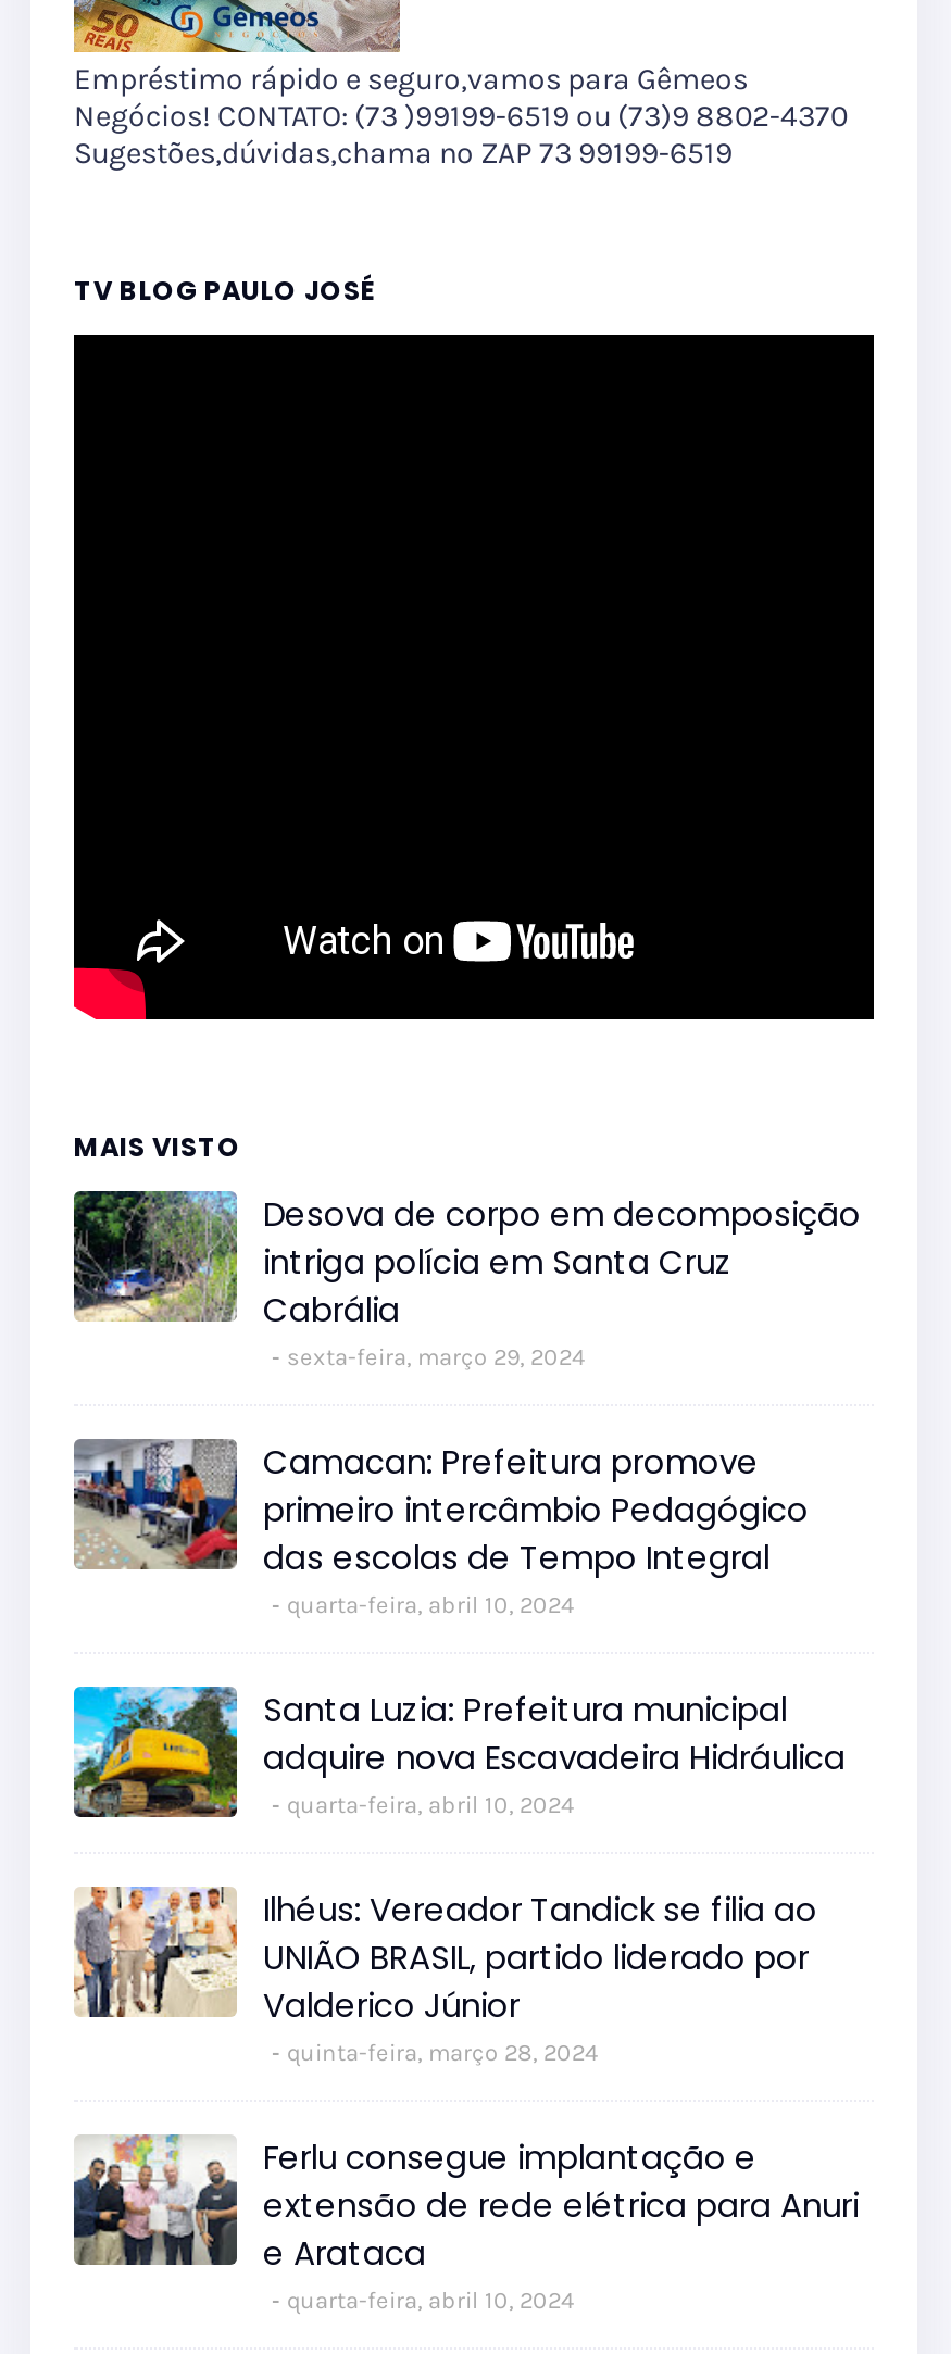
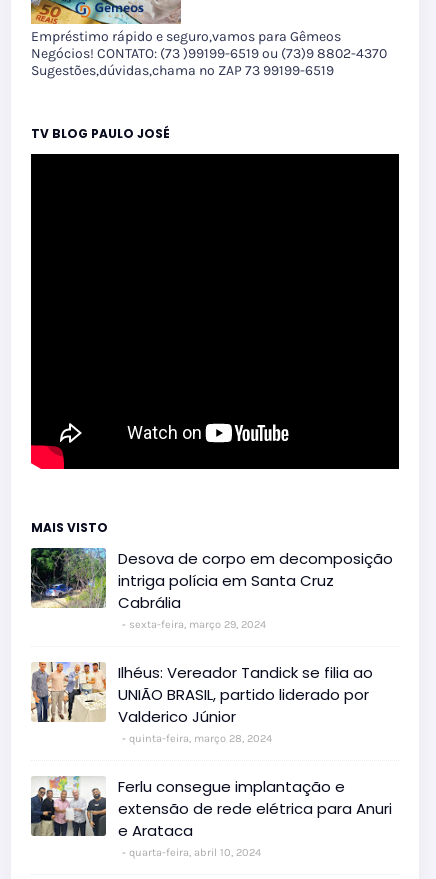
[74,1437,846,1819] [image] | Camacan: Prefeitura promove | primeiro intercâmbio Pedagógico | das escolas de Tempo Integral | quarta-feira, abril 10, 2024 | Santa Luzia: Prefeitura municipal | adquire nova Escavadeira Hidráulica | quarta-feira, abril 10, 2024 -> none
[72,1685,237,1819] [image] -> none

